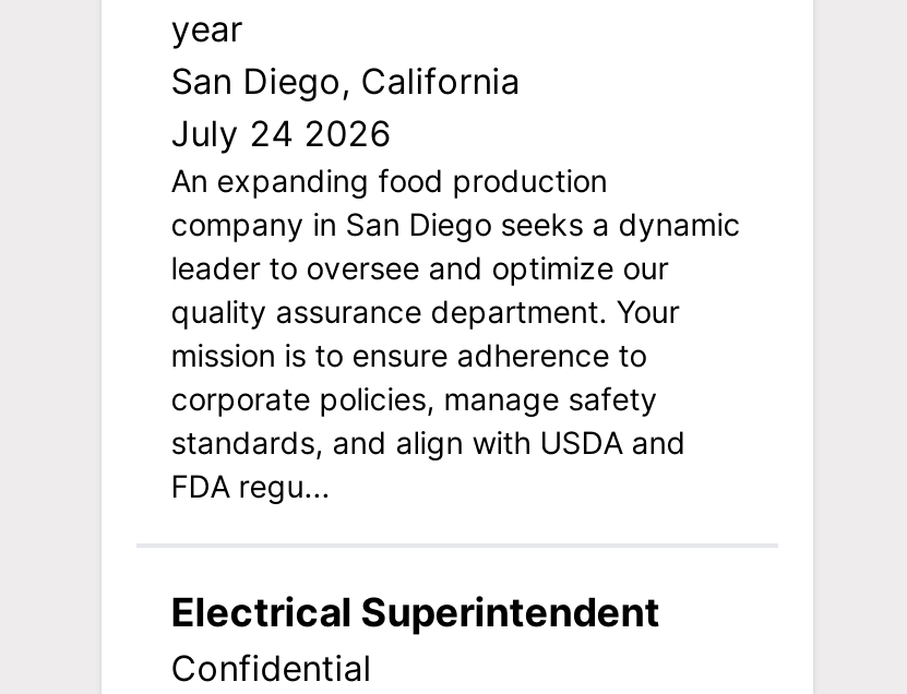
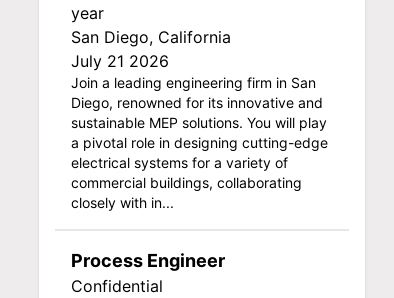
[171,111,741,503] July 24 2026 | An expanding food production | company in San Diego seeks a dynamic | leader to oversee and optimize our | quality assurance department. Your | mission is to ensure adherence to | corporate policies, manage safety | standards, and align with USDA and | FDA regu... -> [71,51,328,211] July 21 2026 | Join a leading engineering firm in San | Diego, renowned for its innovative and | sustainable MEP solutions. You will play | a pivotal role in designing cutting-edge | electrical systems for a variety of | commercial buildings, collaborating | closely with in...
[171,589,660,634] Electrical Superintendent -> [71,250,225,271] Process Engineer

